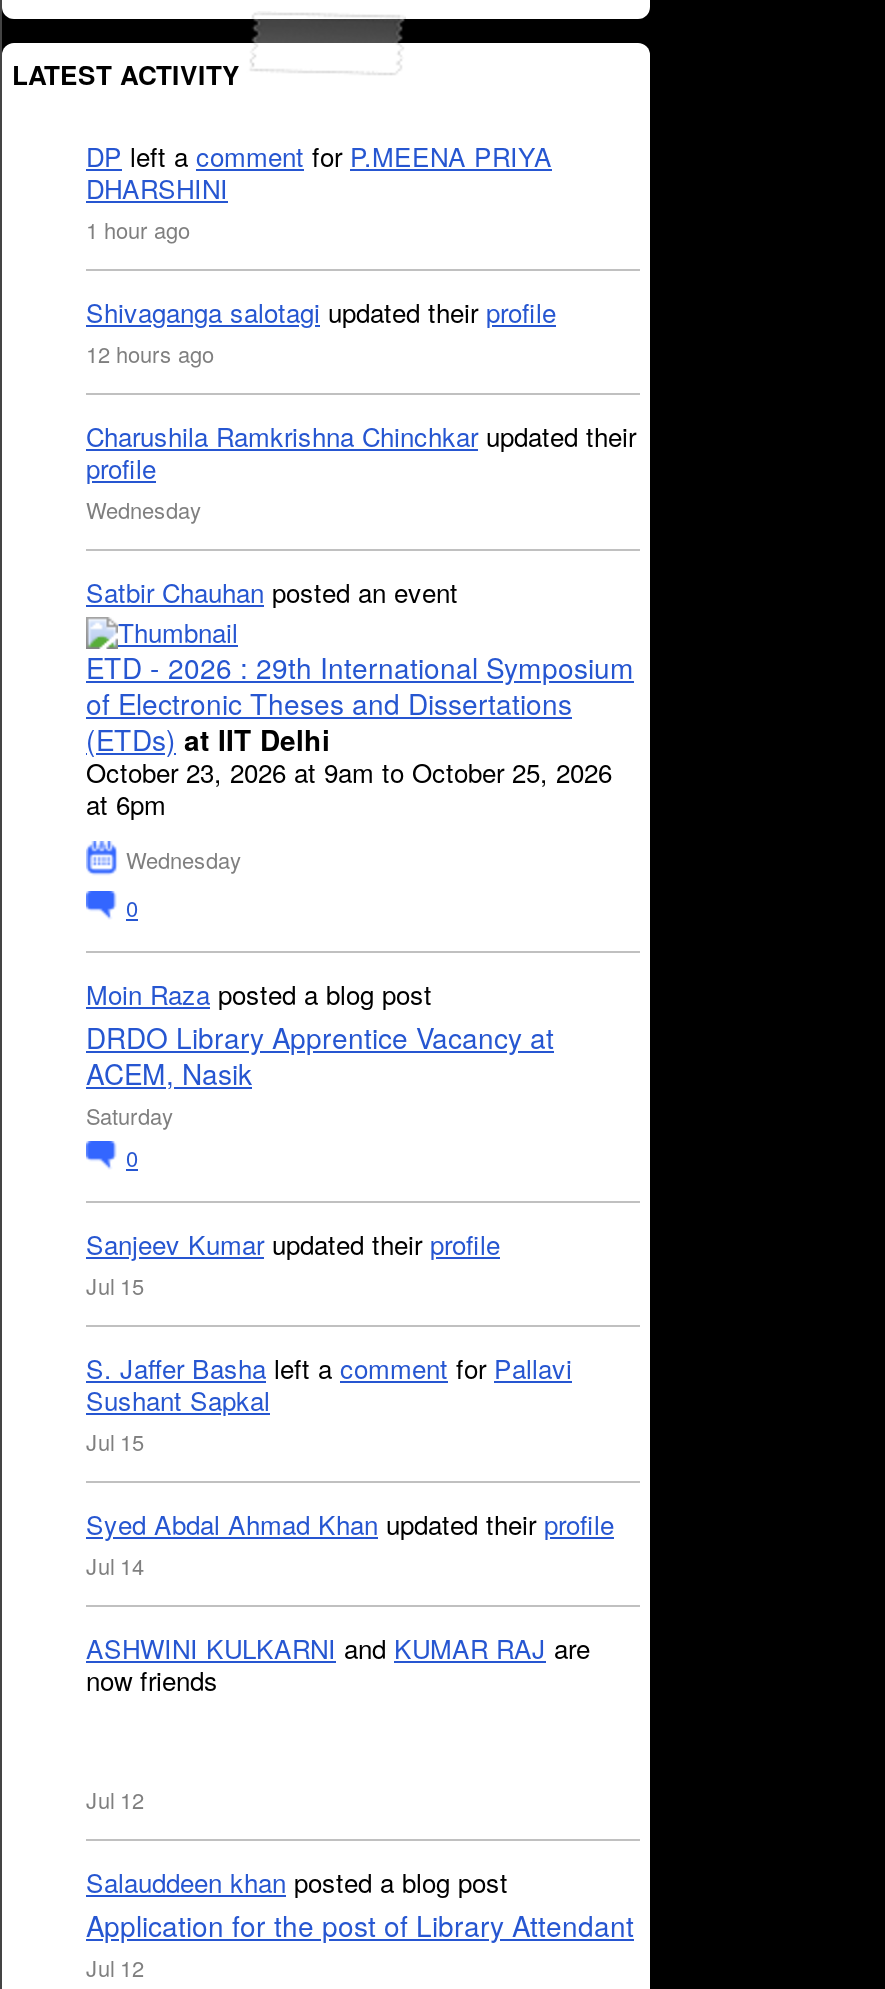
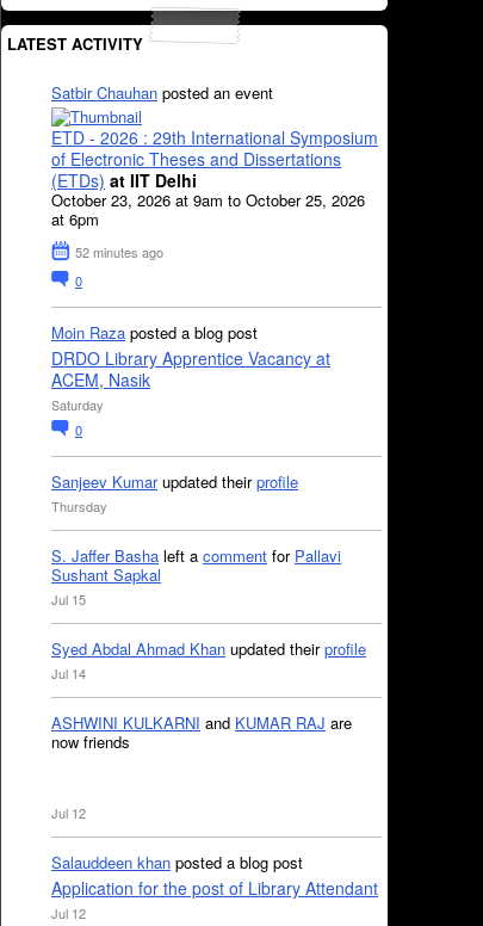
[86,137,636,525] DP left a comment for P.MEENA PRIYA | DHARSHINI | 1 hour ago | Shivaganga salotagi updated their profile | 12 hours ago | Charushila Ramkrishna Chinchkar updated their | profile | Wednesday -> none
[126,843,242,875] Wednesday -> [75,242,163,262] 52 minutes ago
[86,1269,144,1301] Jul 15 -> [51,496,107,516] Thursday

